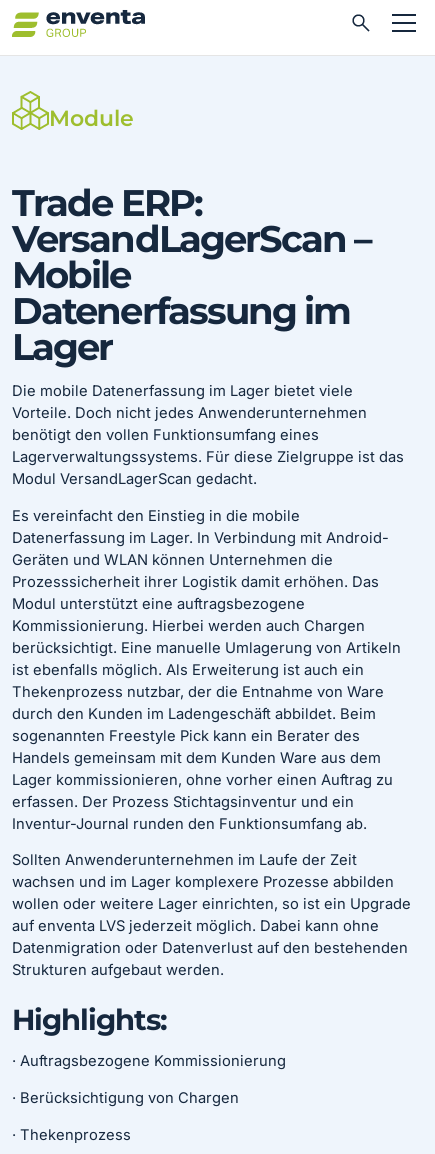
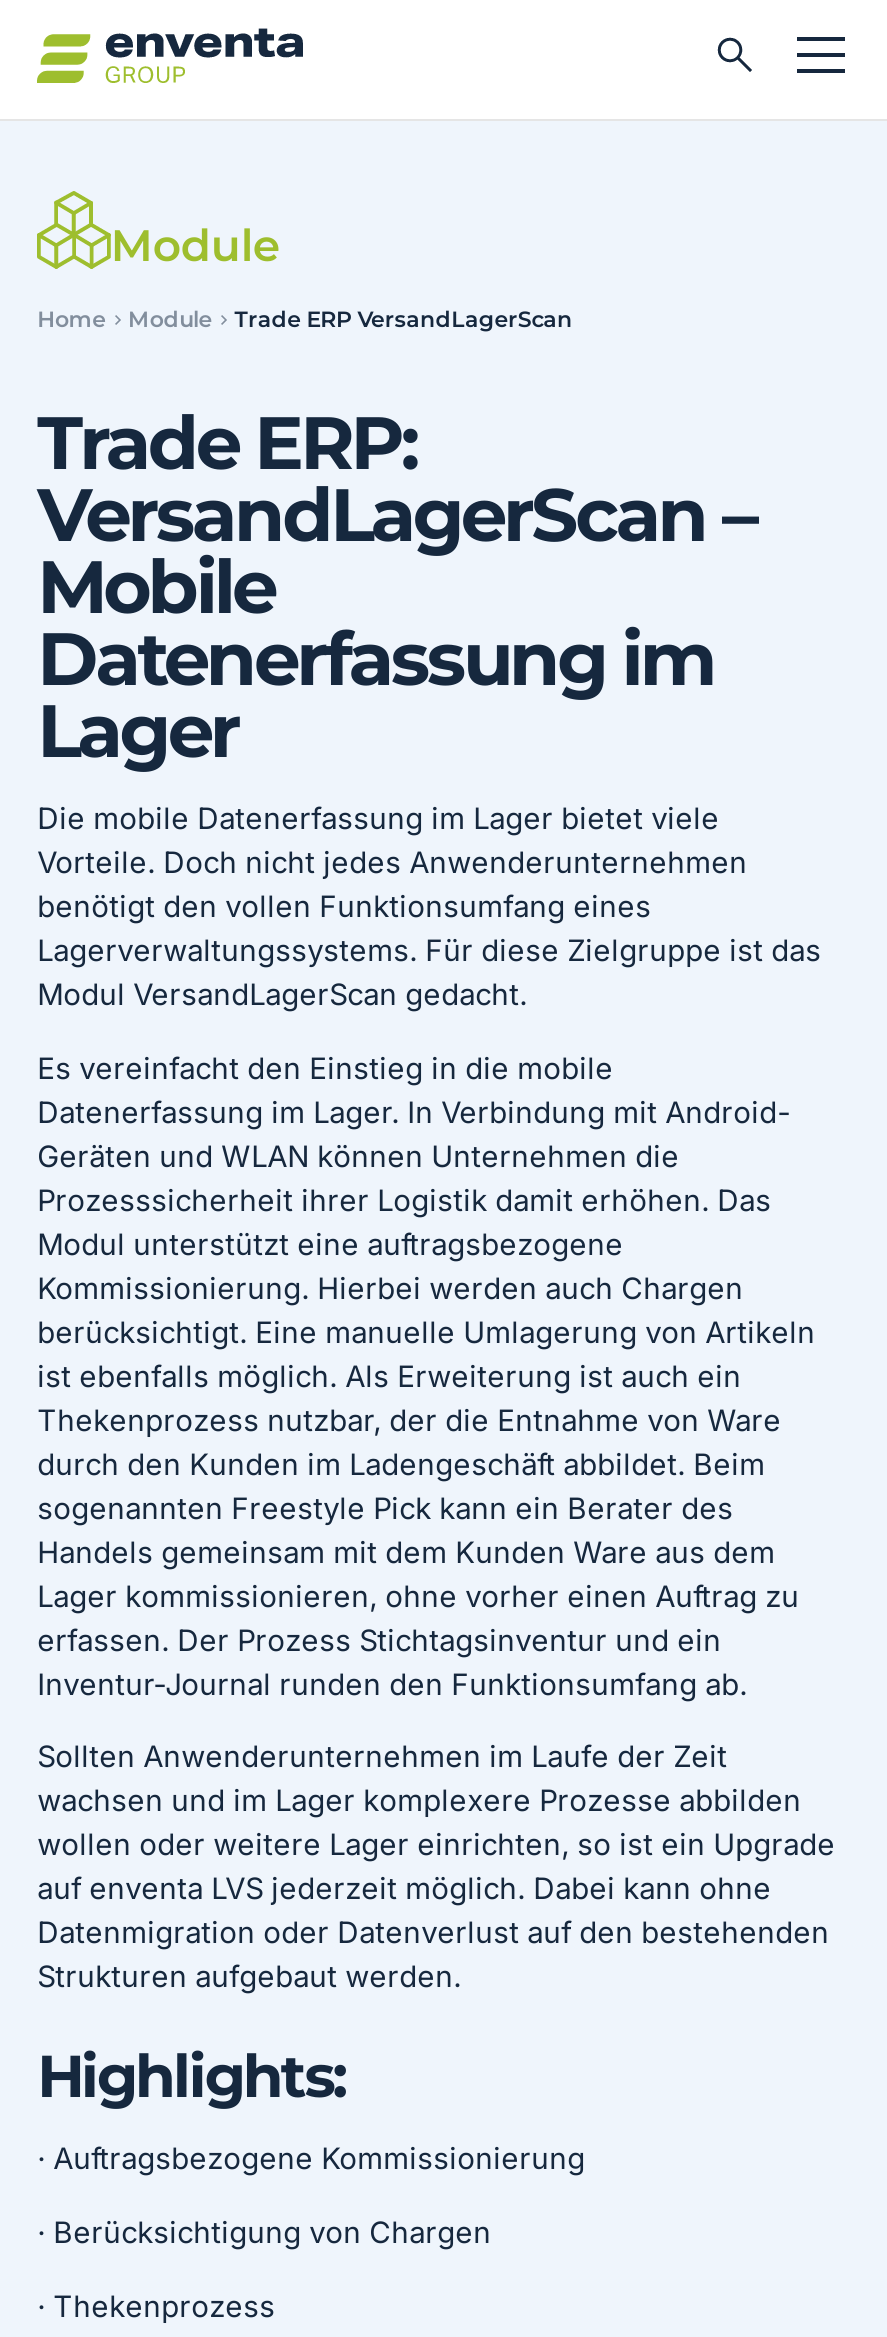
none -> [37,305,573,333] Home | Module | Trade ERP VersandLagerScan

